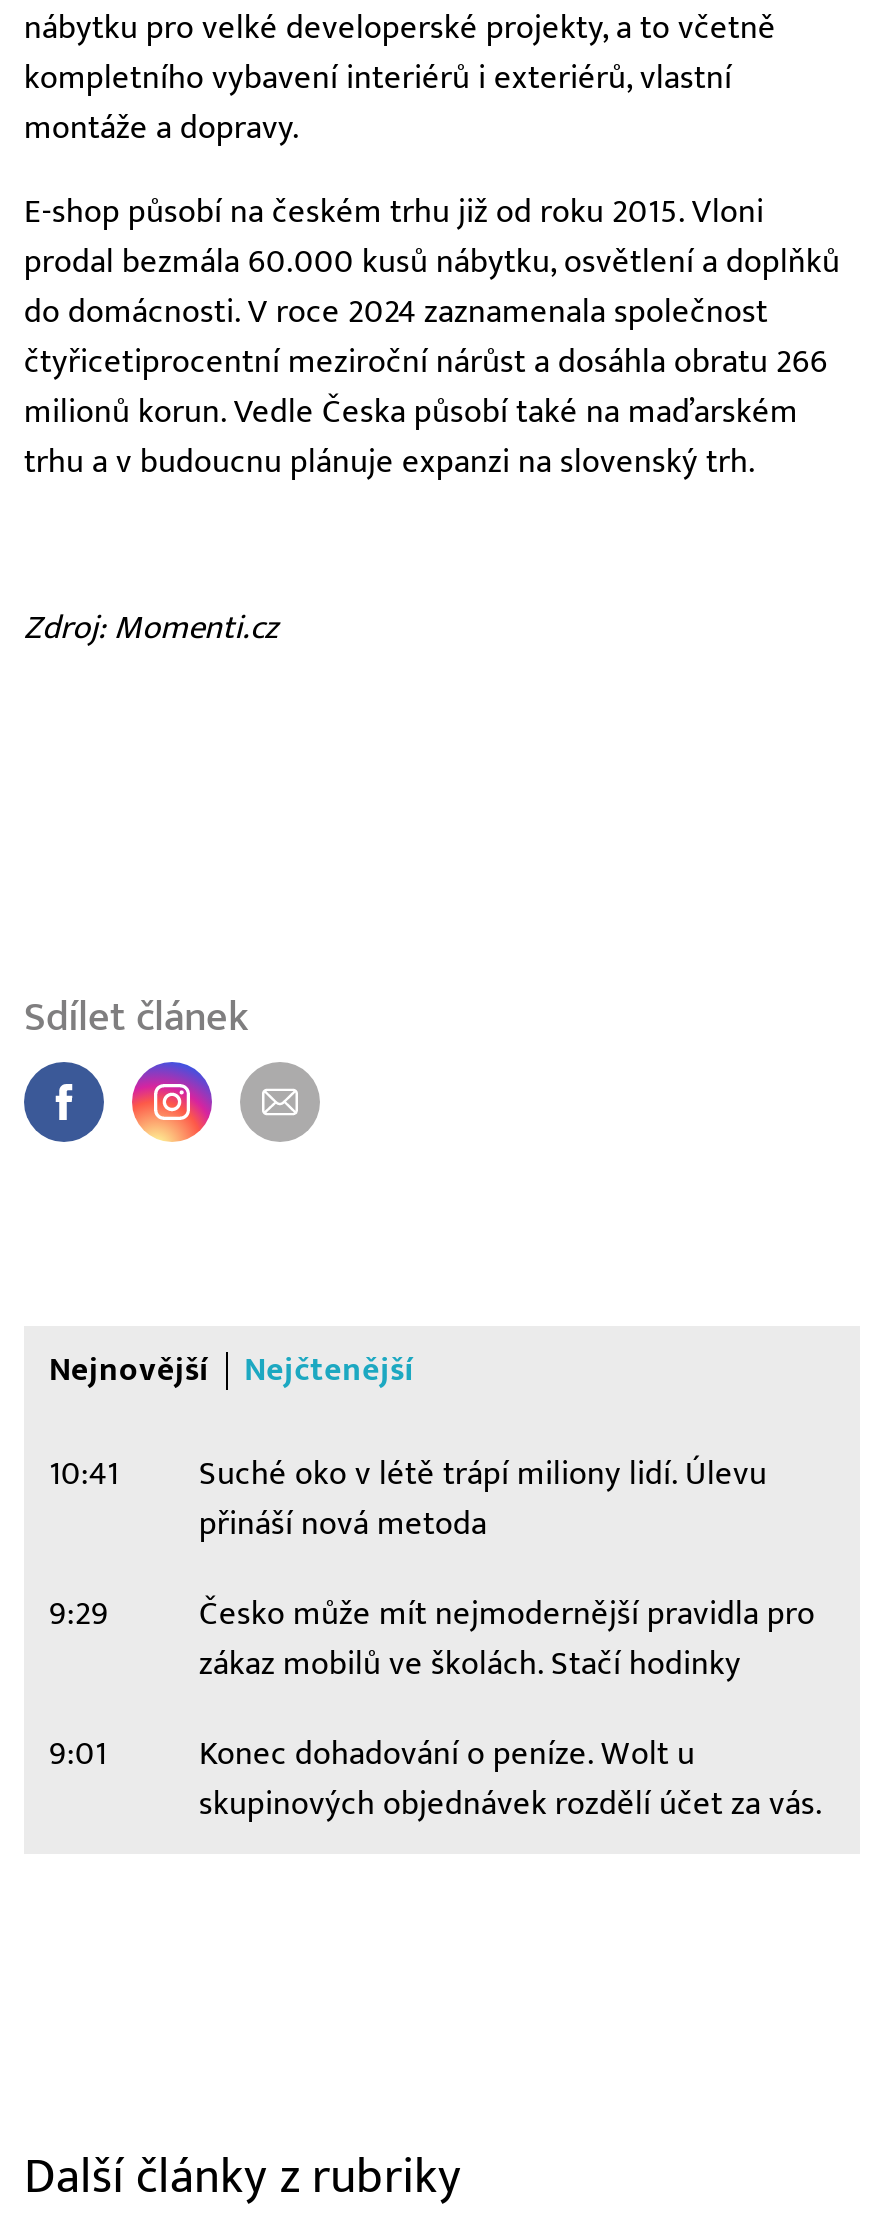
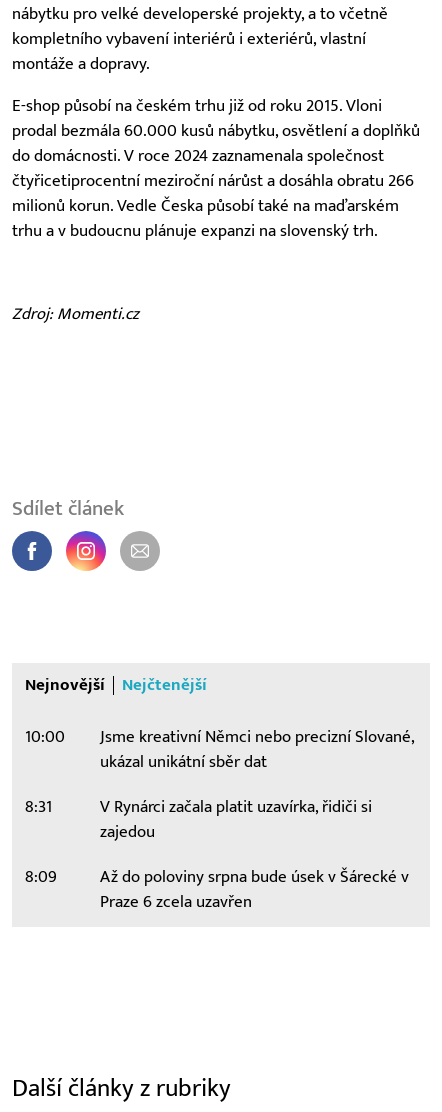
[49,1453,767,1543] 10:41 | Suché oko v létě trápí miliony lidí. Úlevu | přináší nová metoda -> [24,726,413,771] 10:00 | Jsme kreativní Němci nebo precizní Slované, | ukázal unikátní sběr dat
[49,1593,815,1683] 9:29 | Česko může mít nejmodernější pravidla pro | zákaz mobilů ve školách. Stačí hodinky -> [24,796,371,841] 8:31 | V Rynárci začala platit uzavírka, řidiči si | zajedou
[49,1733,823,1823] 9:01 | Konec dohadování o peníze. Wolt u | skupinových objednávek rozdělí účet za vás. -> [24,866,408,911] 8:09 | Až do poloviny srpna bude úsek v Šárecké v | Praze 6 zcela uzavřen

